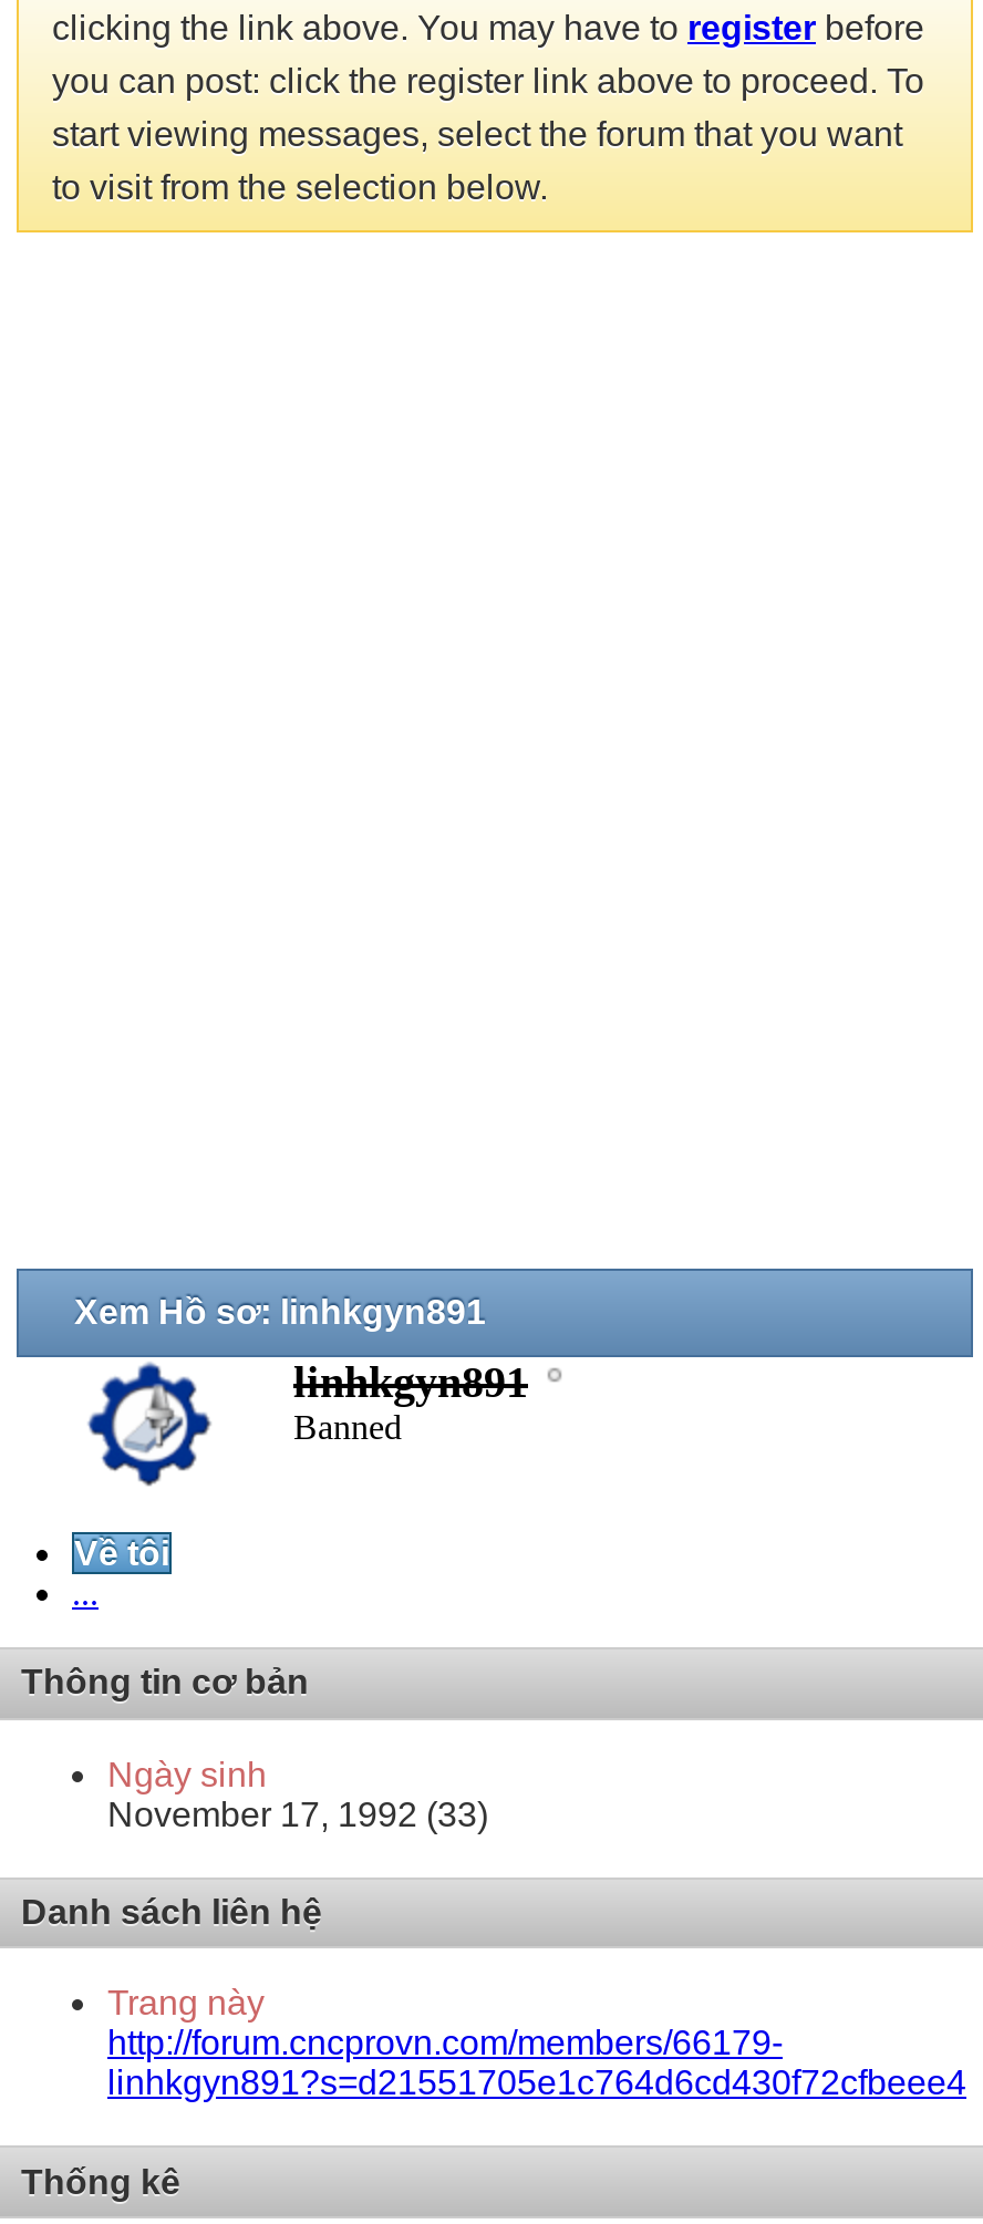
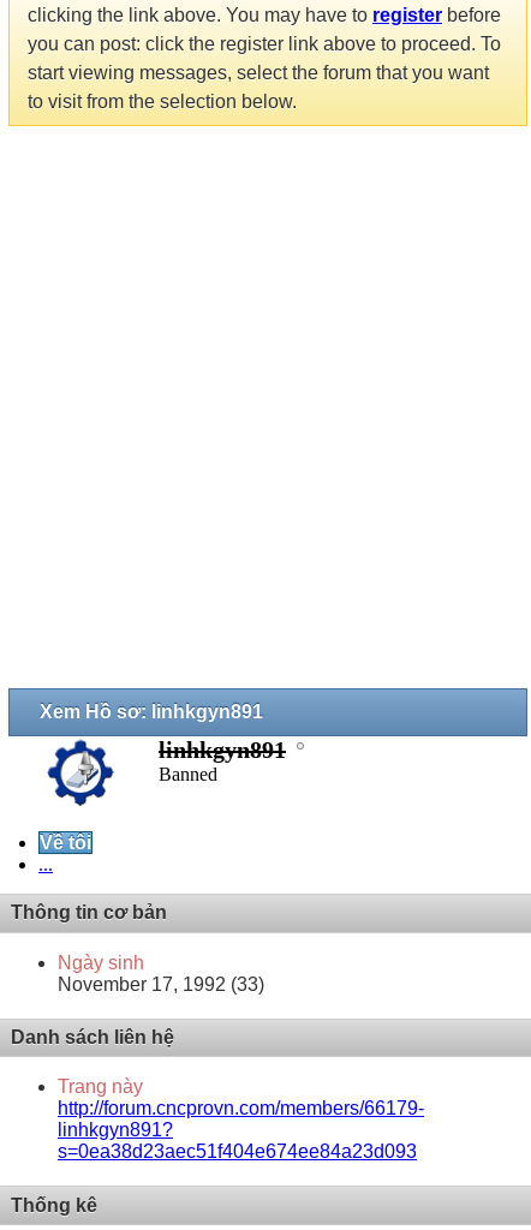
[107,2064,966,2102] linhkgyn891?s=d21551705e1c764d6cd430f72cfbeee4 -> [58,1120,417,1162] linhkgyn891? | s=0ea38d23aec51f404e674ee84a23d093

